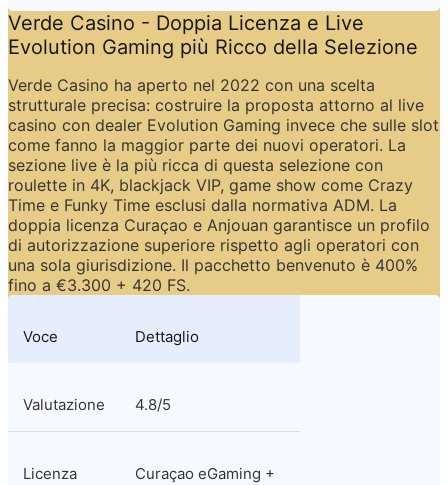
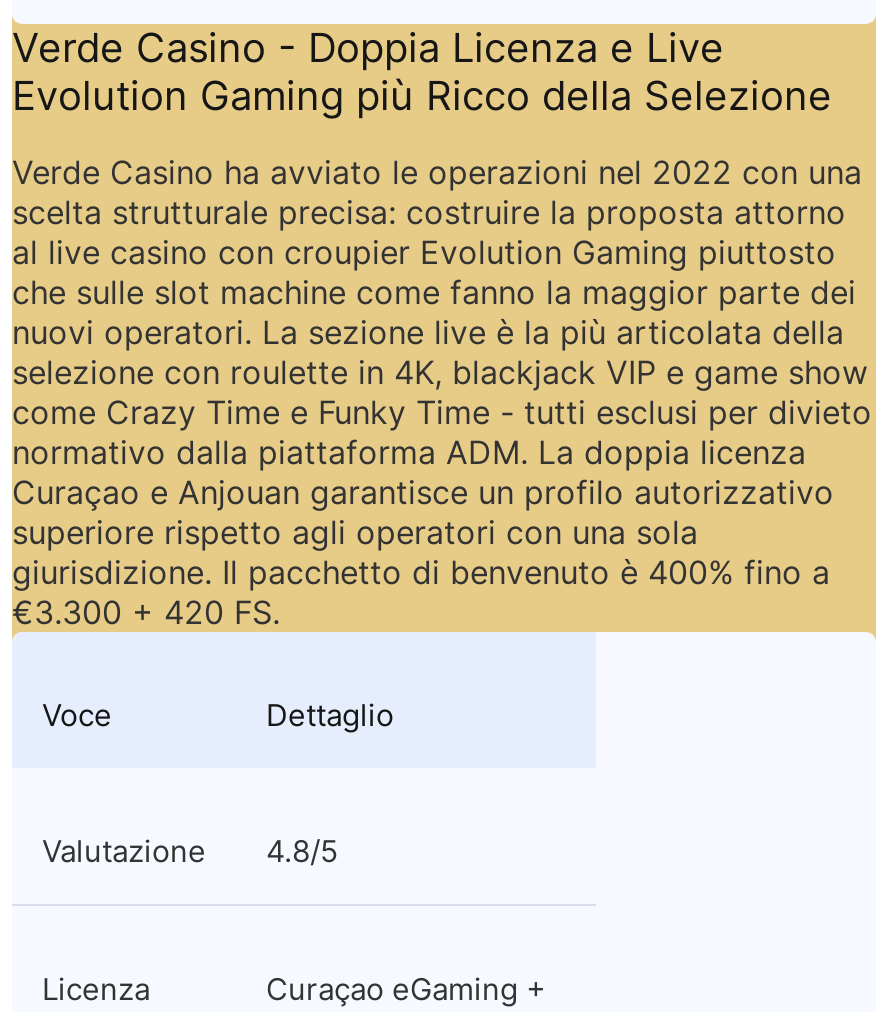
[8,75,439,295] Verde Casino ha aperto nel 2022 con una scelta | strutturale precisa: costruire la proposta attorno al live | casino con dealer Evolution Gaming invece che sulle slot | come fanno la maggior parte dei nuovi operatori. La | sezione live è la più ricca di questa selezione con | roulette in 4K, blackjack VIP, game show come Crazy | Time e Funky Time esclusi dalla normativa ADM. La | doppia licenza Curaçao e Anjouan garantisce un profilo | di autorizzazione superiore rispetto agli operatori con | una sola giurisdizione. Il pacchetto benvenuto è 400% | fino a €3.300 + 420 FS. -> [12,152,872,632] Verde Casino ha avviato le operazioni nel 2022 con una | scelta strutturale precisa: costruire la proposta attorno | al live casino con croupier Evolution Gaming piuttosto | che sulle slot machine come fanno la maggior parte dei | nuovi operatori. La sezione live è la più articolata della | selezione con roulette in 4K, blackjack VIP e game show | come Crazy Time e Funky Time - tutti esclusi per divieto | normativo dalla piattaforma ADM. La doppia licenza | Curaçao e Anjouan garantisce un profilo autorizzativo | superiore rispetto agli operatori con una sola | giurisdizione. Il pacchetto di benvenuto è 400% fino a | €3.300 + 420 FS.

